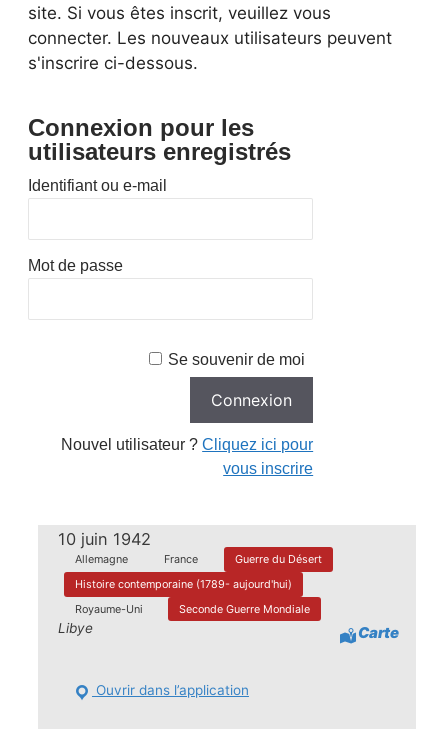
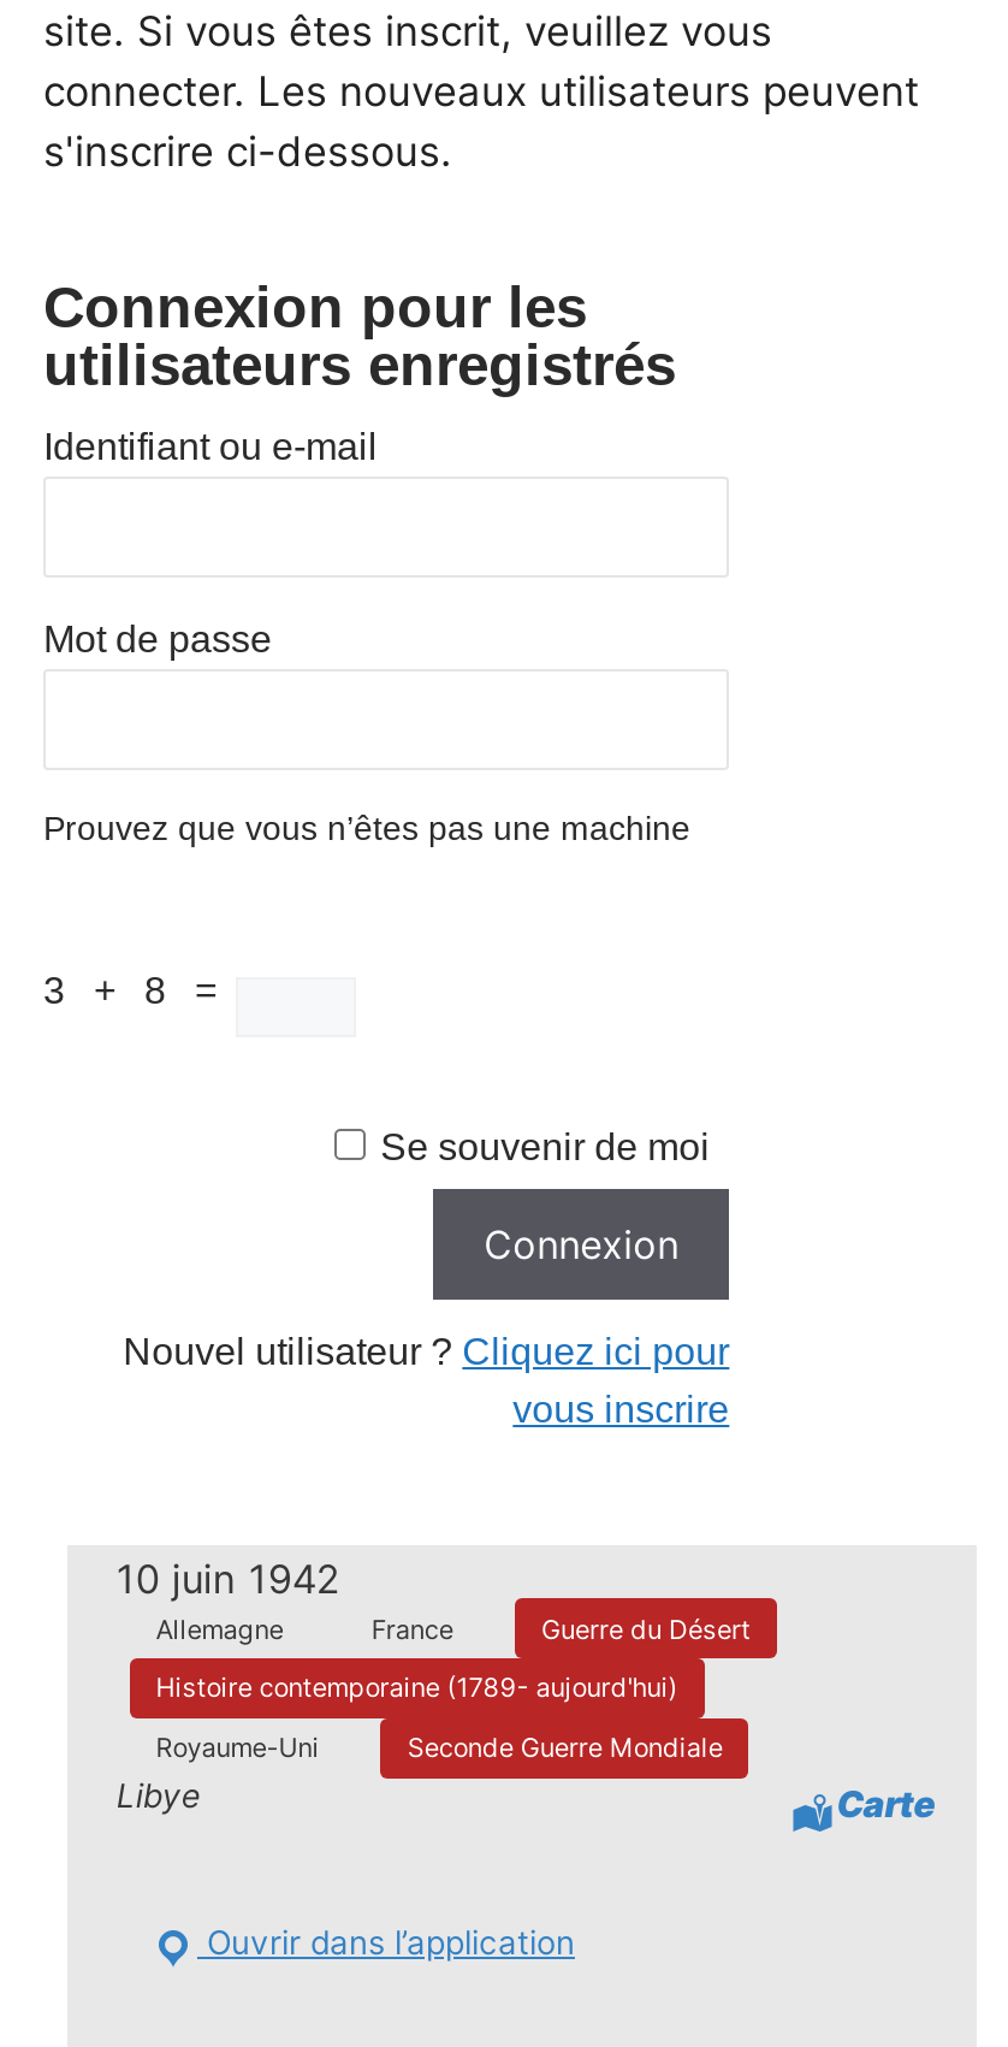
none -> [43,809,690,847] Prouvez que vous n’êtes pas une machine
none -> [43,970,236,1011] 3 + 8 =

